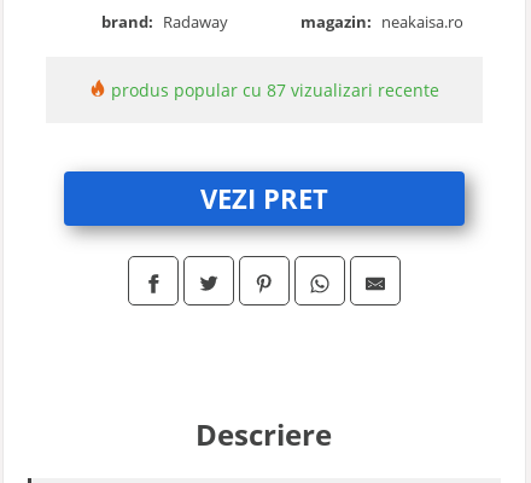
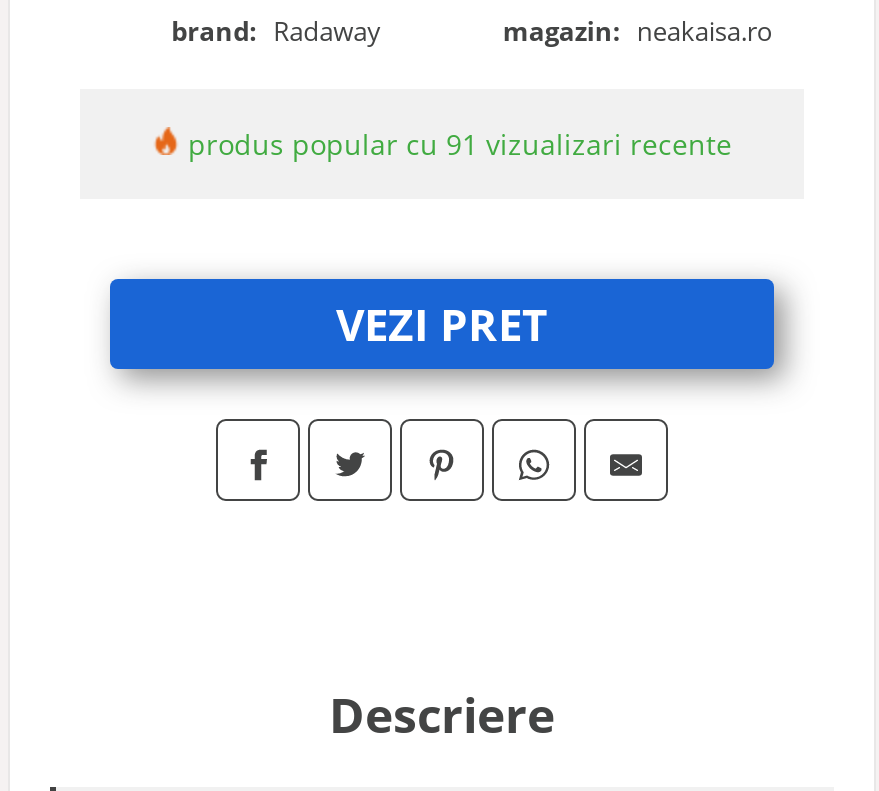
[106,78,439,101] produs popular cu 87 vizualizari recente -> [180,125,732,163] produs popular cu 91 vizualizari recente

